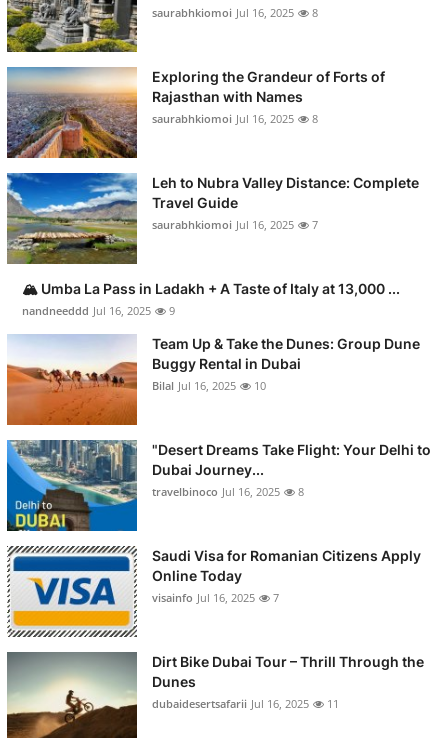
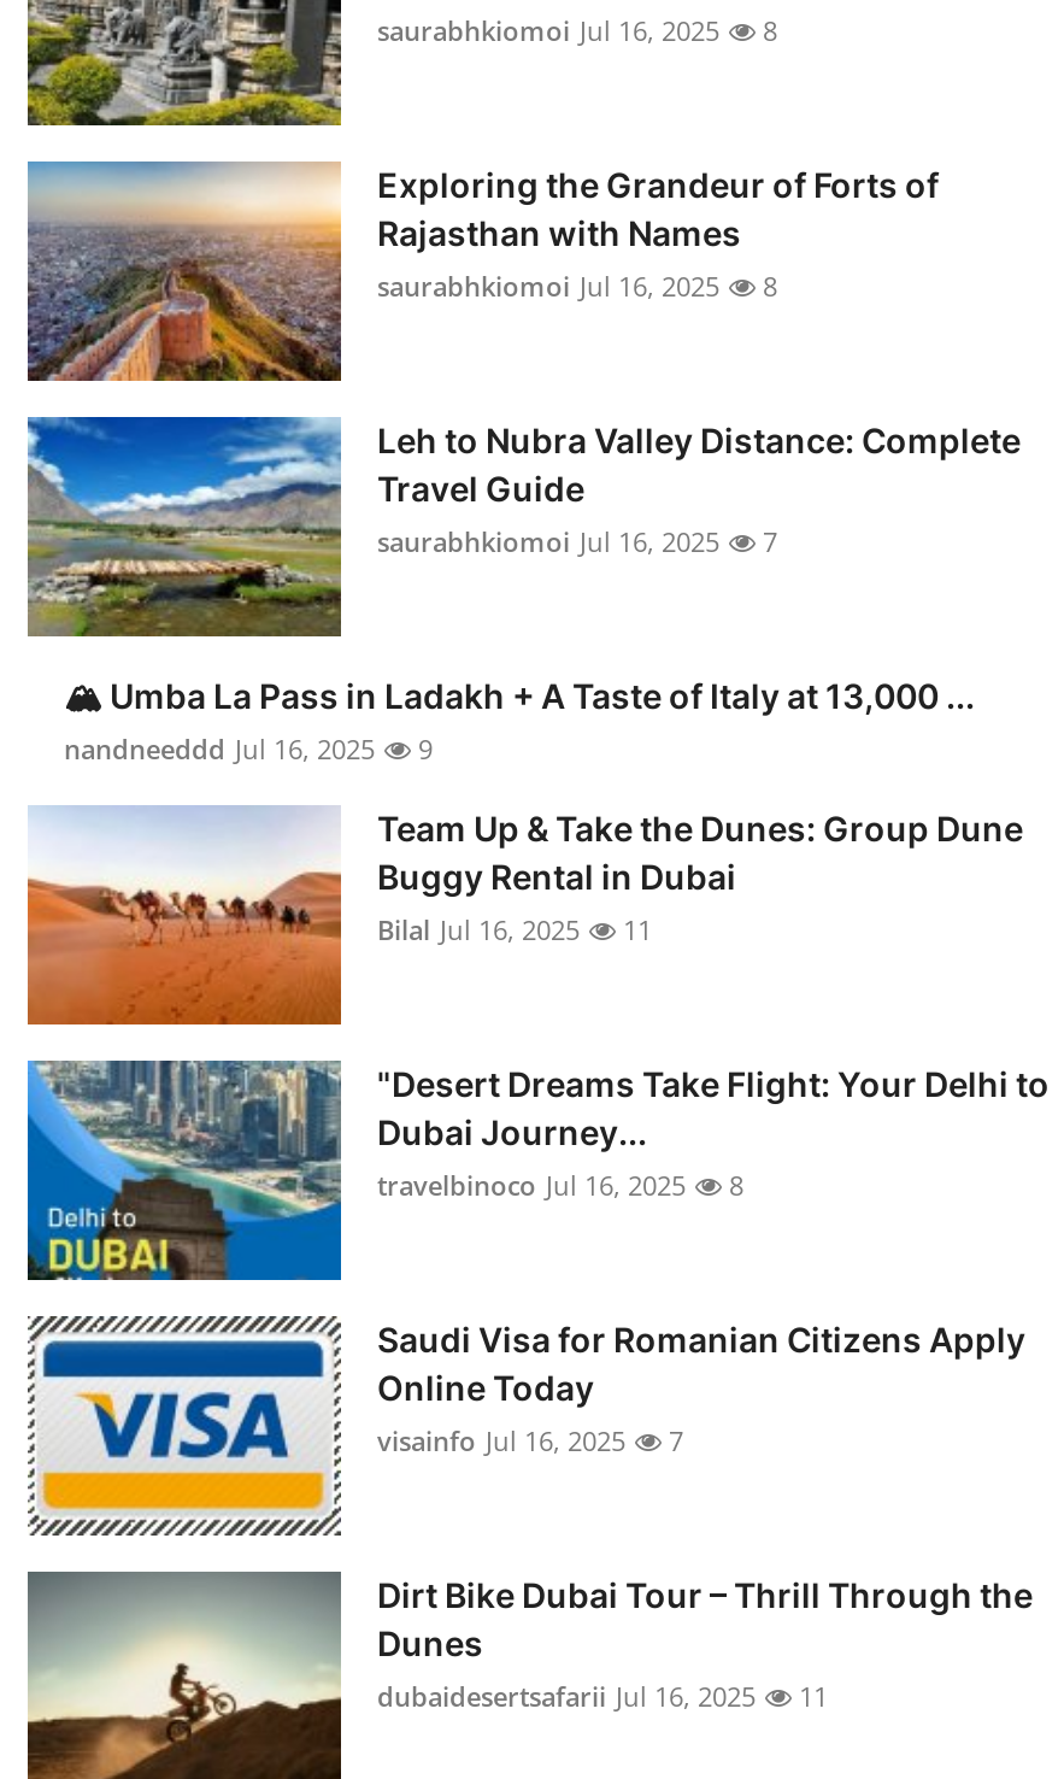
[152,378,266,393] Bilal Jul 16, 2025 10 -> [377,911,652,947] Bilal Jul 16, 2025 11

